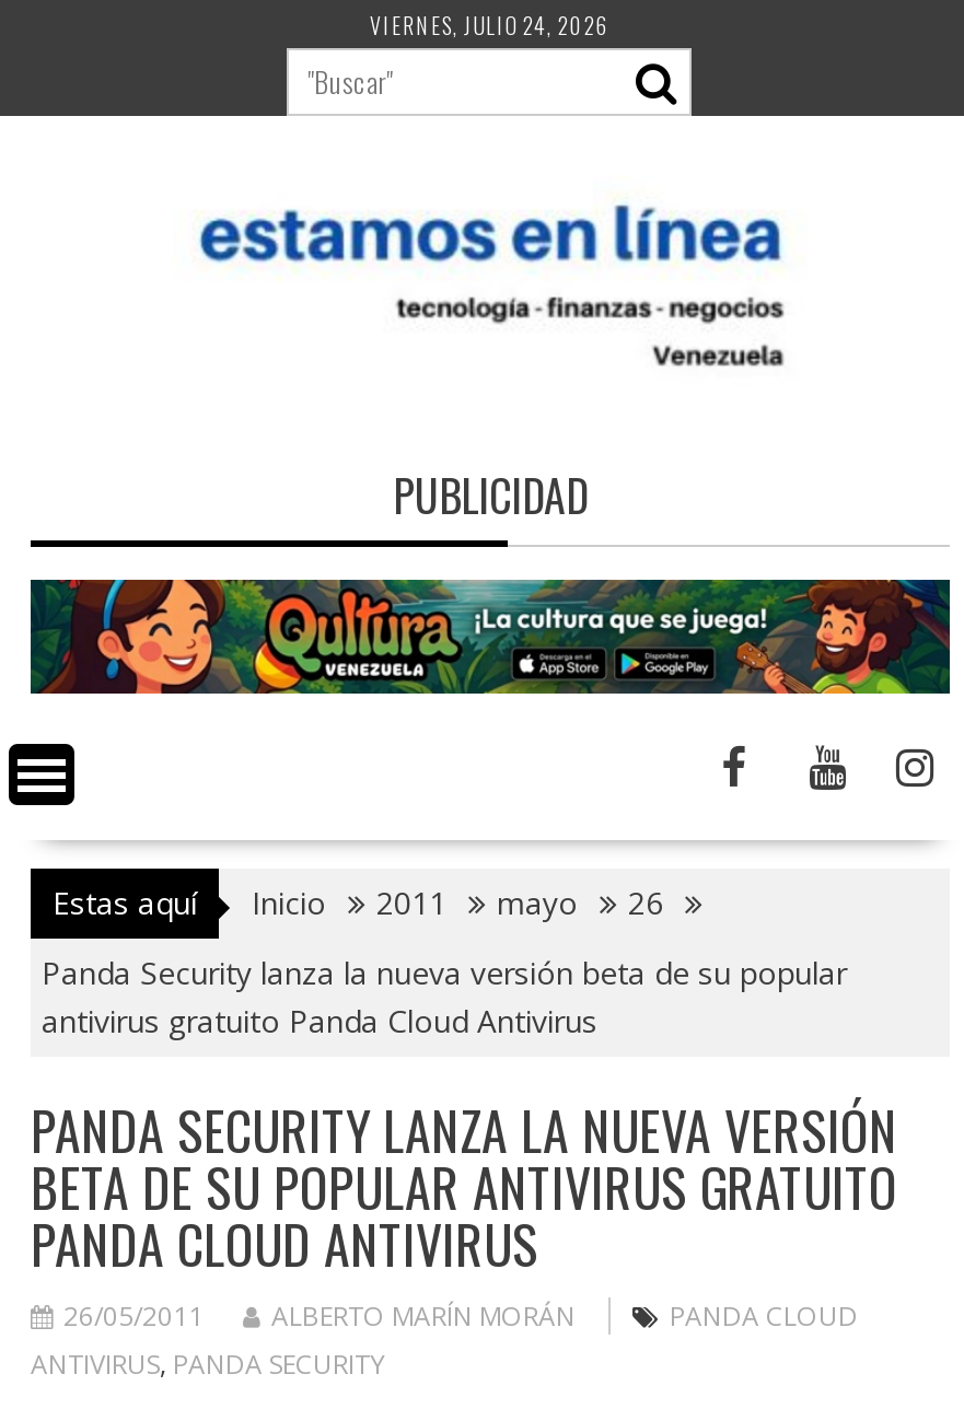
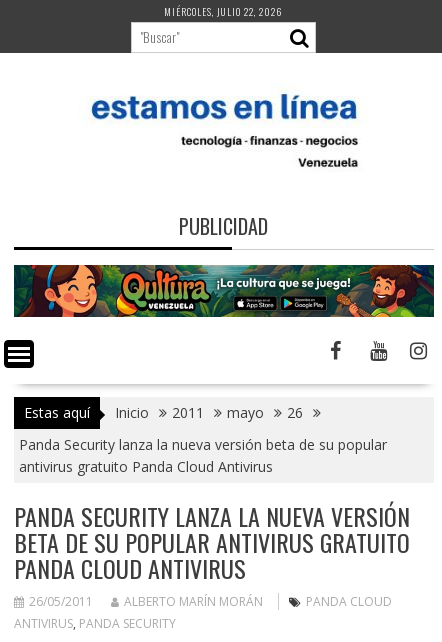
[370,9,611,42] VIERNES, JULIO 24, 2026 -> [164,4,283,19] MIÉRCOLES, JULIO 22, 2026

